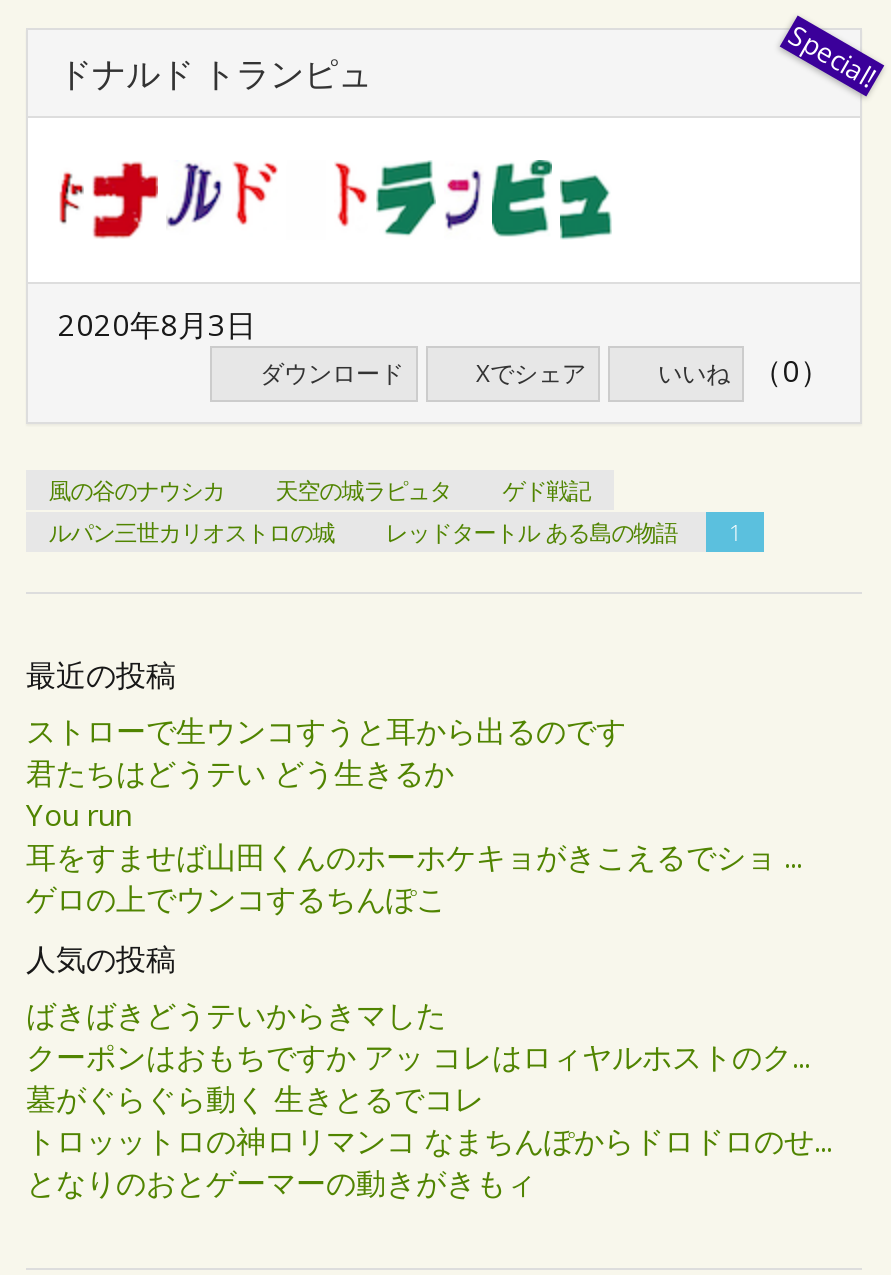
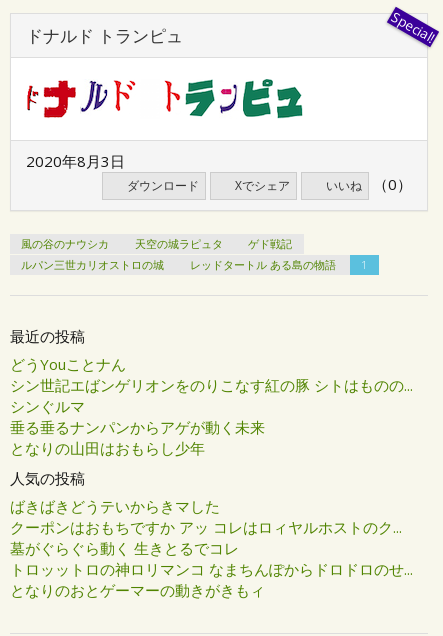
[26,710,802,918] ストローで生ウンコすうと耳から出るのです | 君たちはどうテい どう生きるか | You run | 耳をすませば山田くんのホーホケキョがきこえるでショ ... | ゲロの上でウンコするちんぽこ -> [10,354,413,458] どうYouことナん | シン世記エばンゲリオンをのりこなす紅の豚 シトはものの... | シンぐルマ | 垂る垂るナンパンからアゲが動く未来 | となりの山田はおもらし少年

